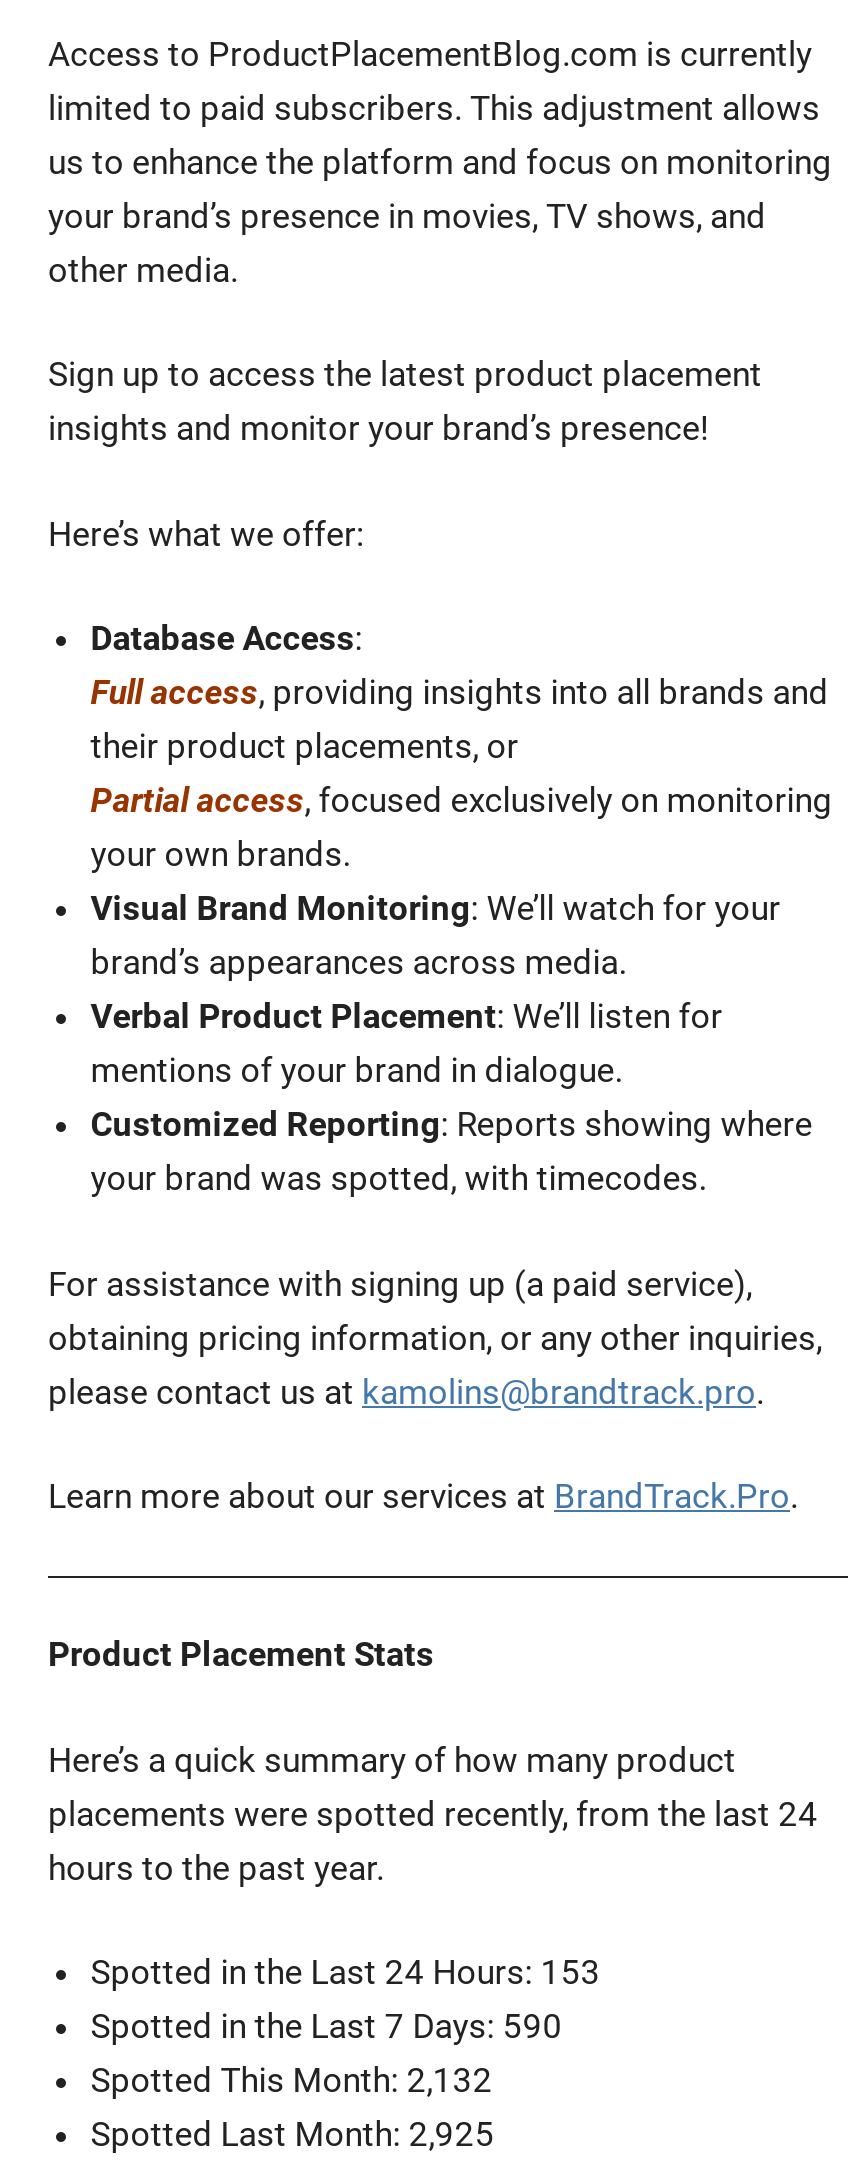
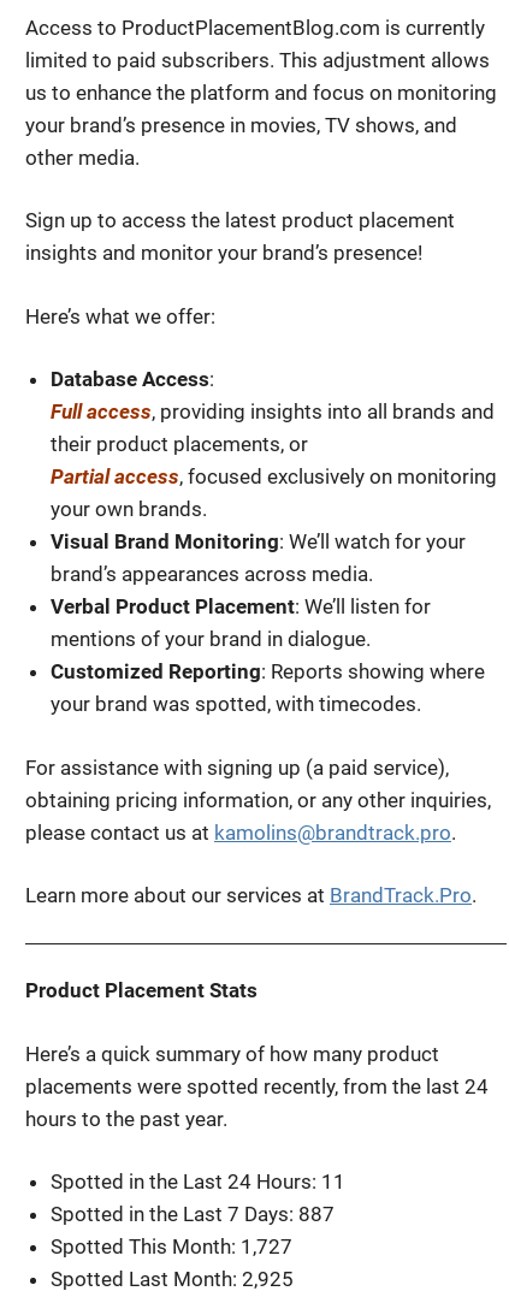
[90,1952,600,1992] Spotted in the Last 24 Hours: 153 -> [51,1170,346,1194] Spotted in the Last 24 Hours: 11
[90,2006,562,2046] Spotted in the Last 7 Days: 590 -> [51,1202,335,1226] Spotted in the Last 7 Days: 887
[90,2060,492,2100] Spotted This Month: 2,132 -> [51,1235,293,1259] Spotted This Month: 1,727

